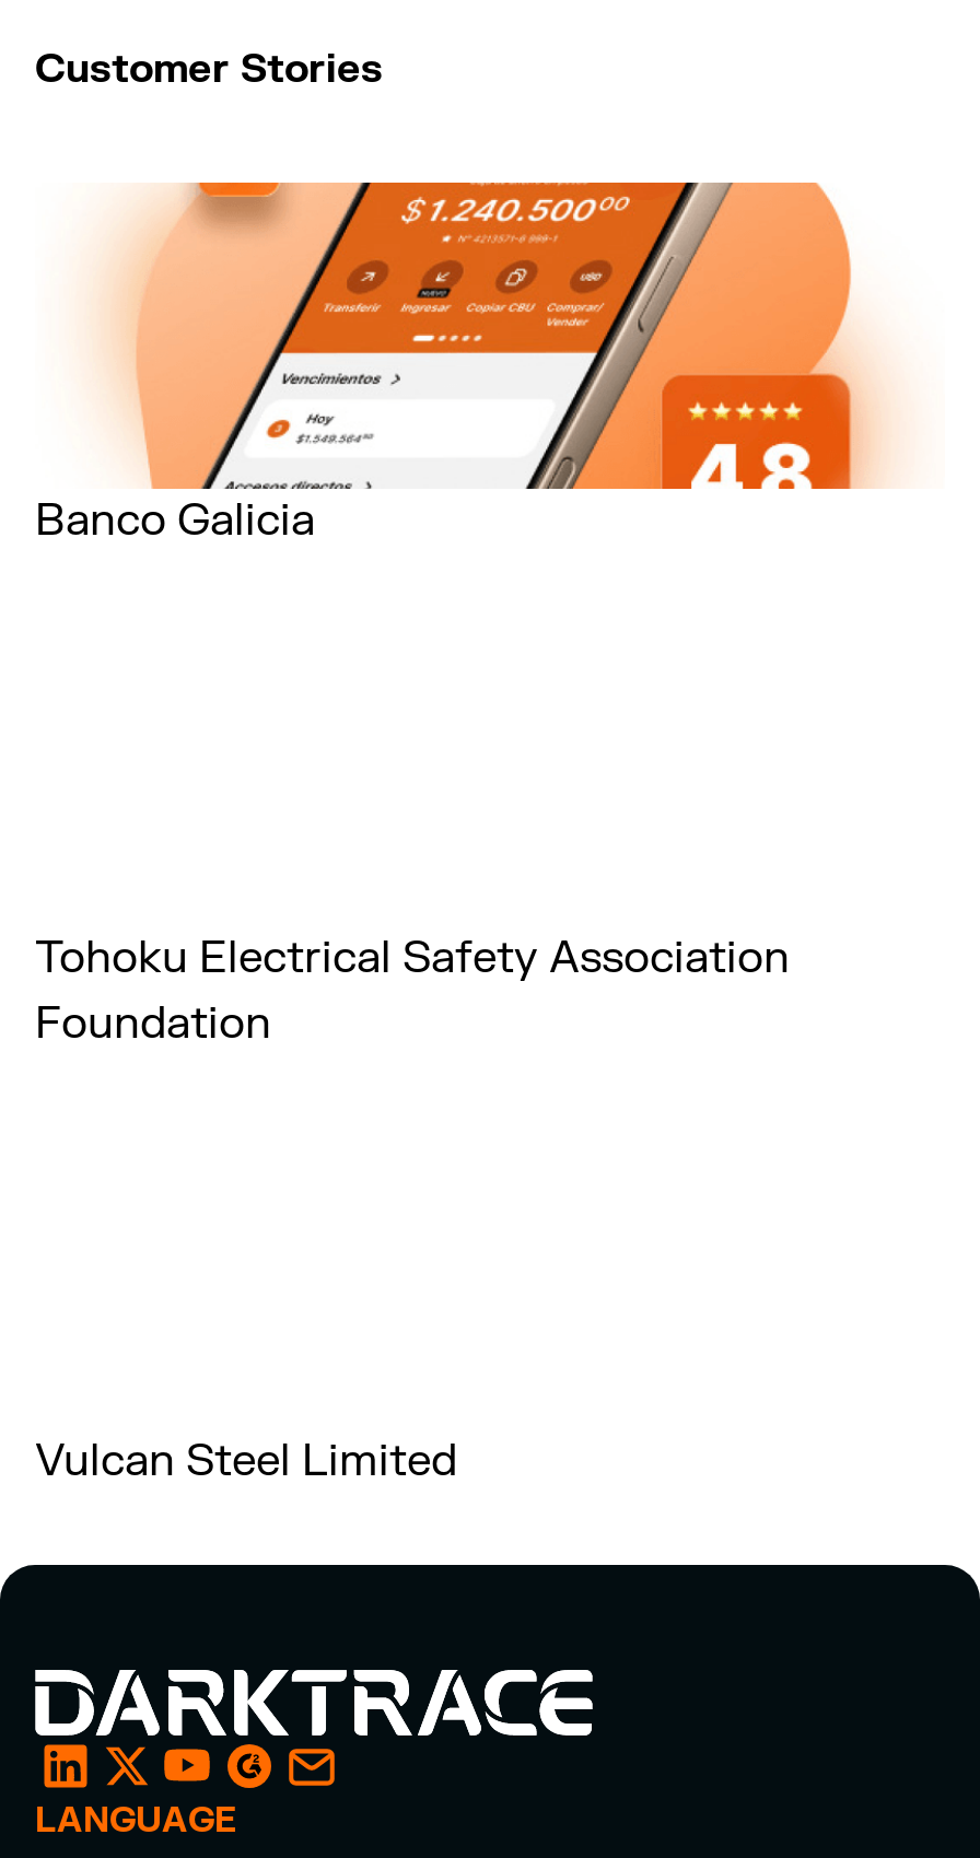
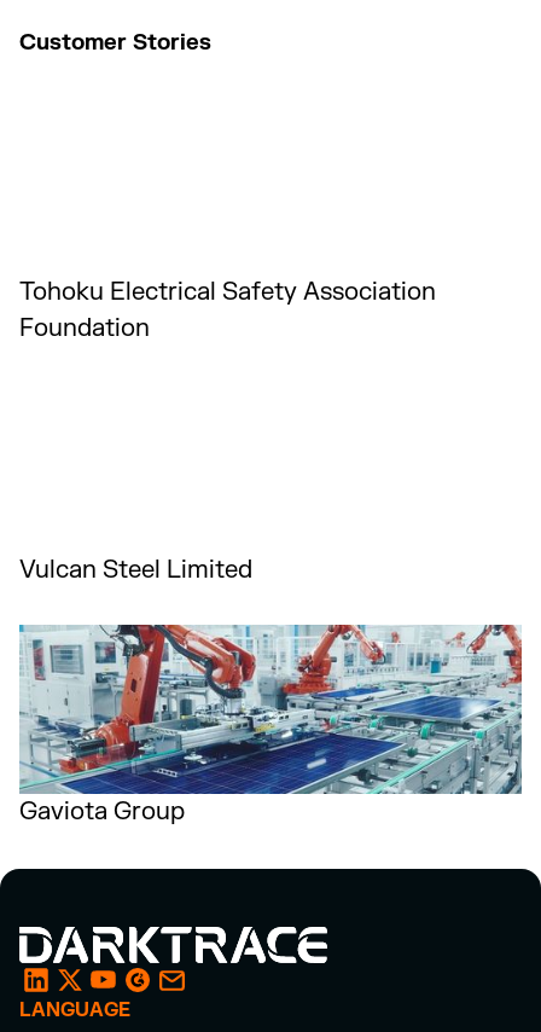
[35,180,899,548] [image] | Banco Galicia -> none
moved [35,931,790,1488] -> [19,277,436,585]: Tohoku Electrical Safety Association | Foundation | Vulcan Steel Limited
none -> [18,624,523,827] [image] | Gaviota Group

